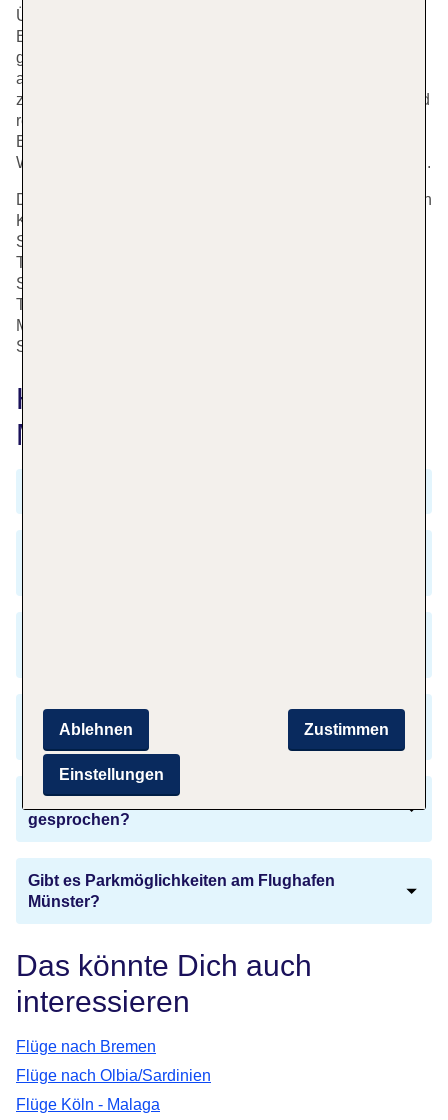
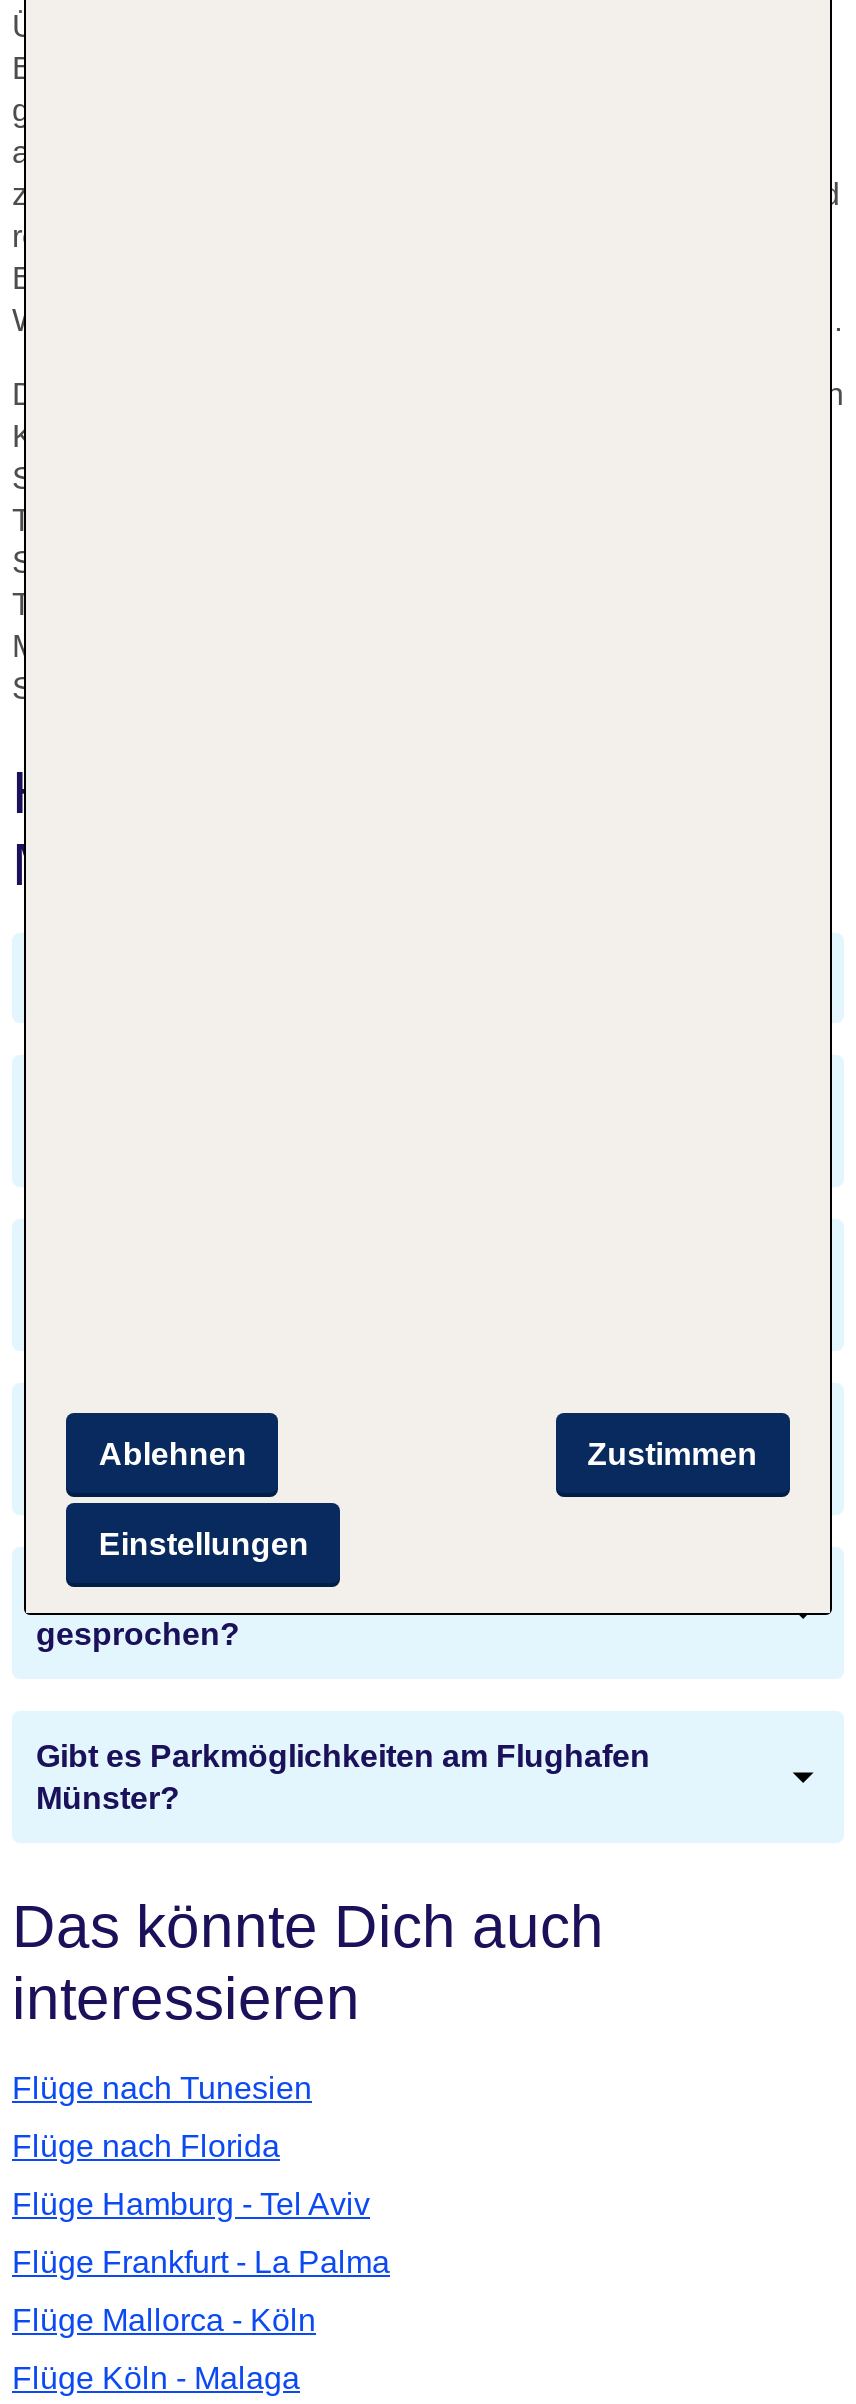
[16,1038,211,1084] Flüge nach Bremen | Flüge nach Olbia/Sardinien -> [12,2070,390,2336] Flüge nach Tunesien | Flüge nach Florida | Flüge Hamburg - Tel Aviv | Flüge Frankfurt - La Palma | Flüge Mallorca - Köln

